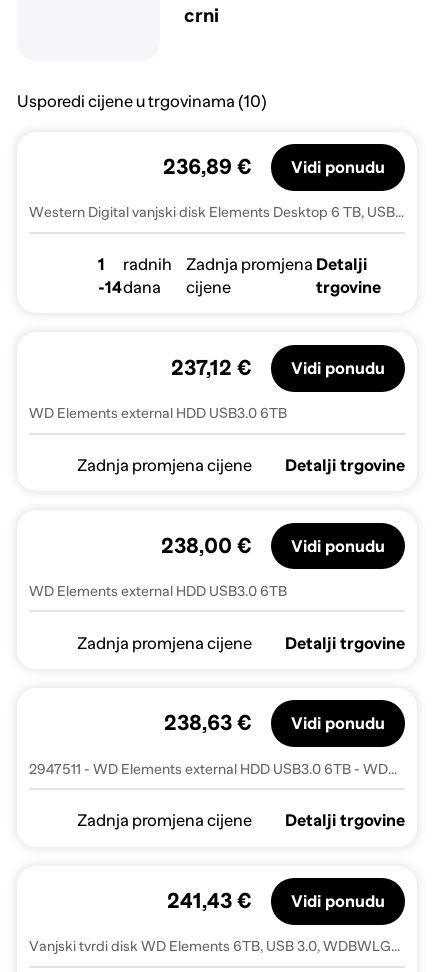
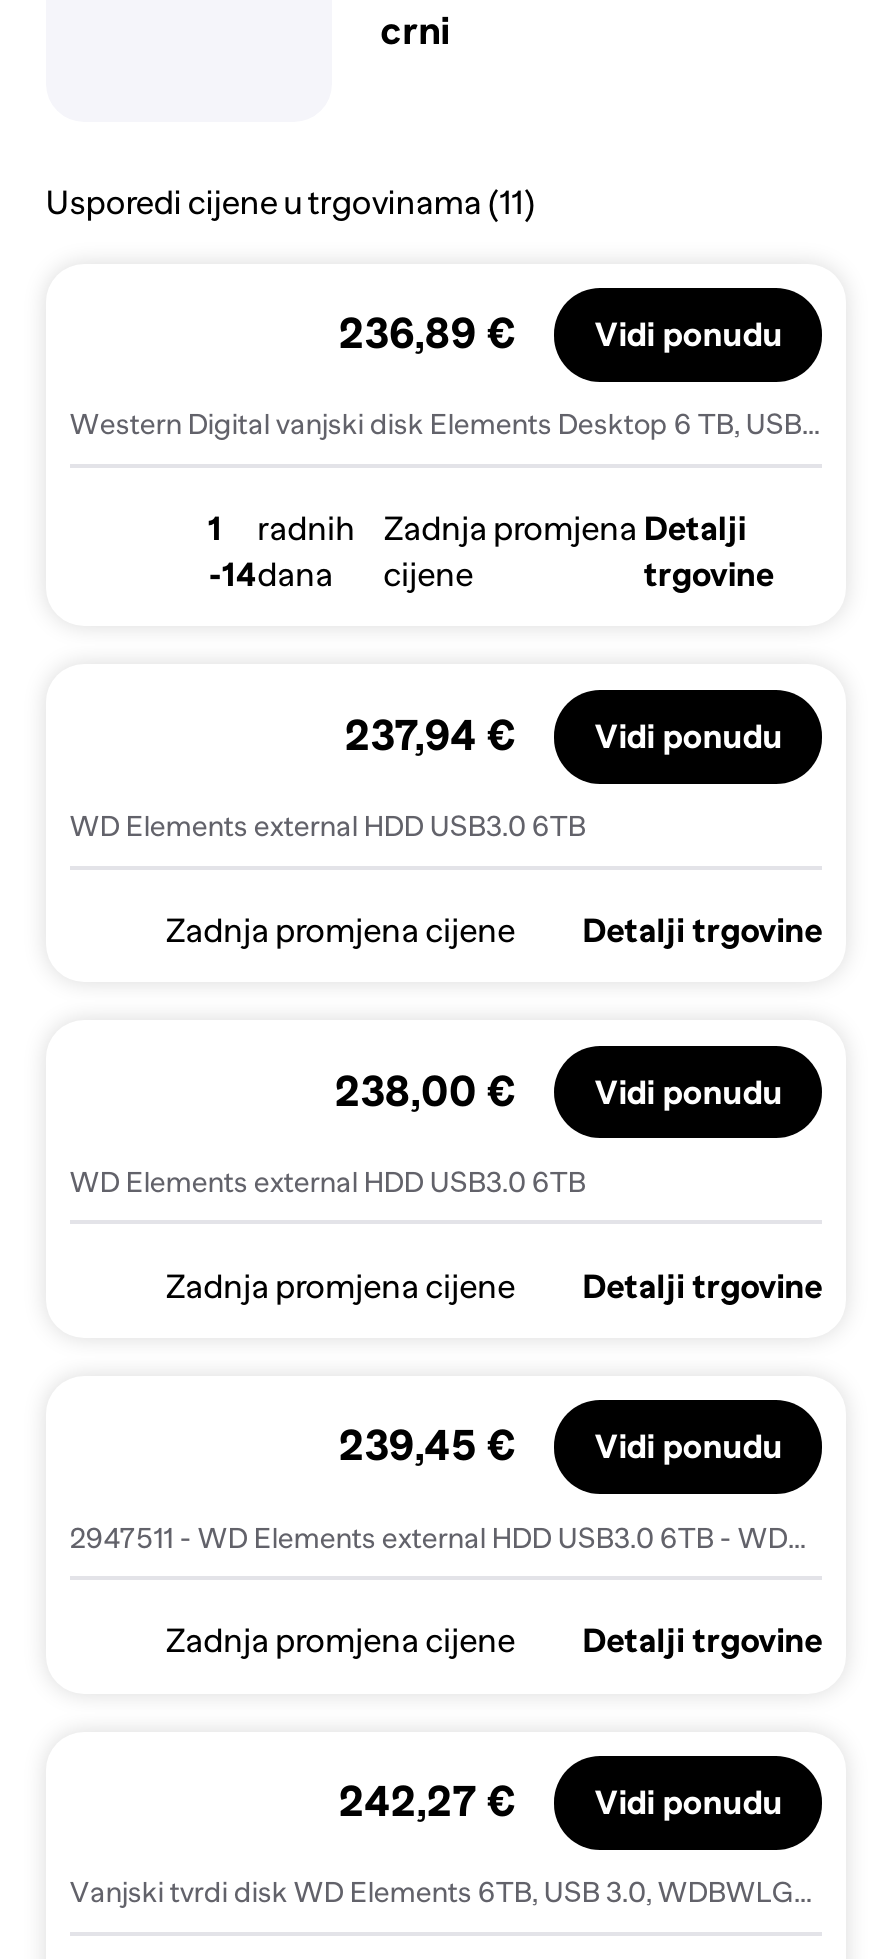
[17,92,267,111] Usporedi cijene u trgovinama (10) -> [46,183,536,221] Usporedi cijene u trgovinama (11)
[171,356,252,380] 237,12 € -> [345,712,517,760] 237,94 €
[164,711,252,735] 238,63 € -> [339,1423,517,1471] 239,45 €
[167,889,252,913] 241,43 € -> [339,1778,517,1826] 242,27 €

